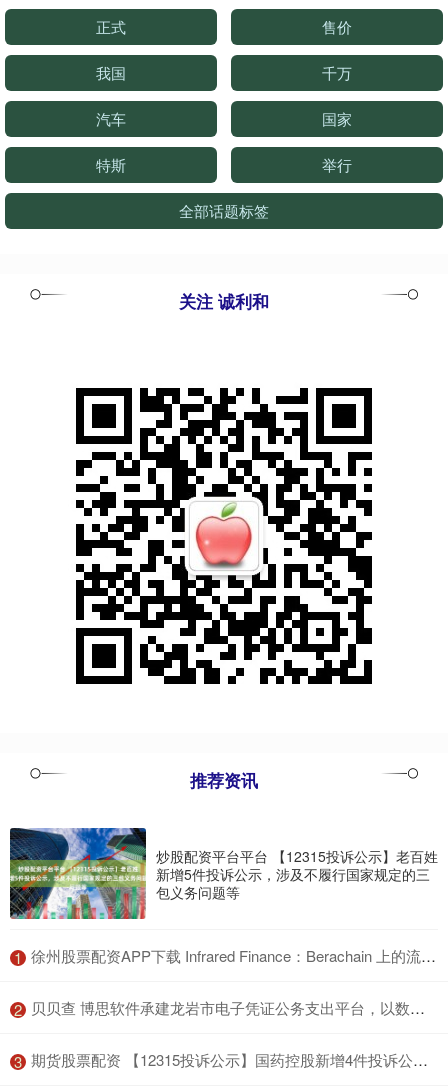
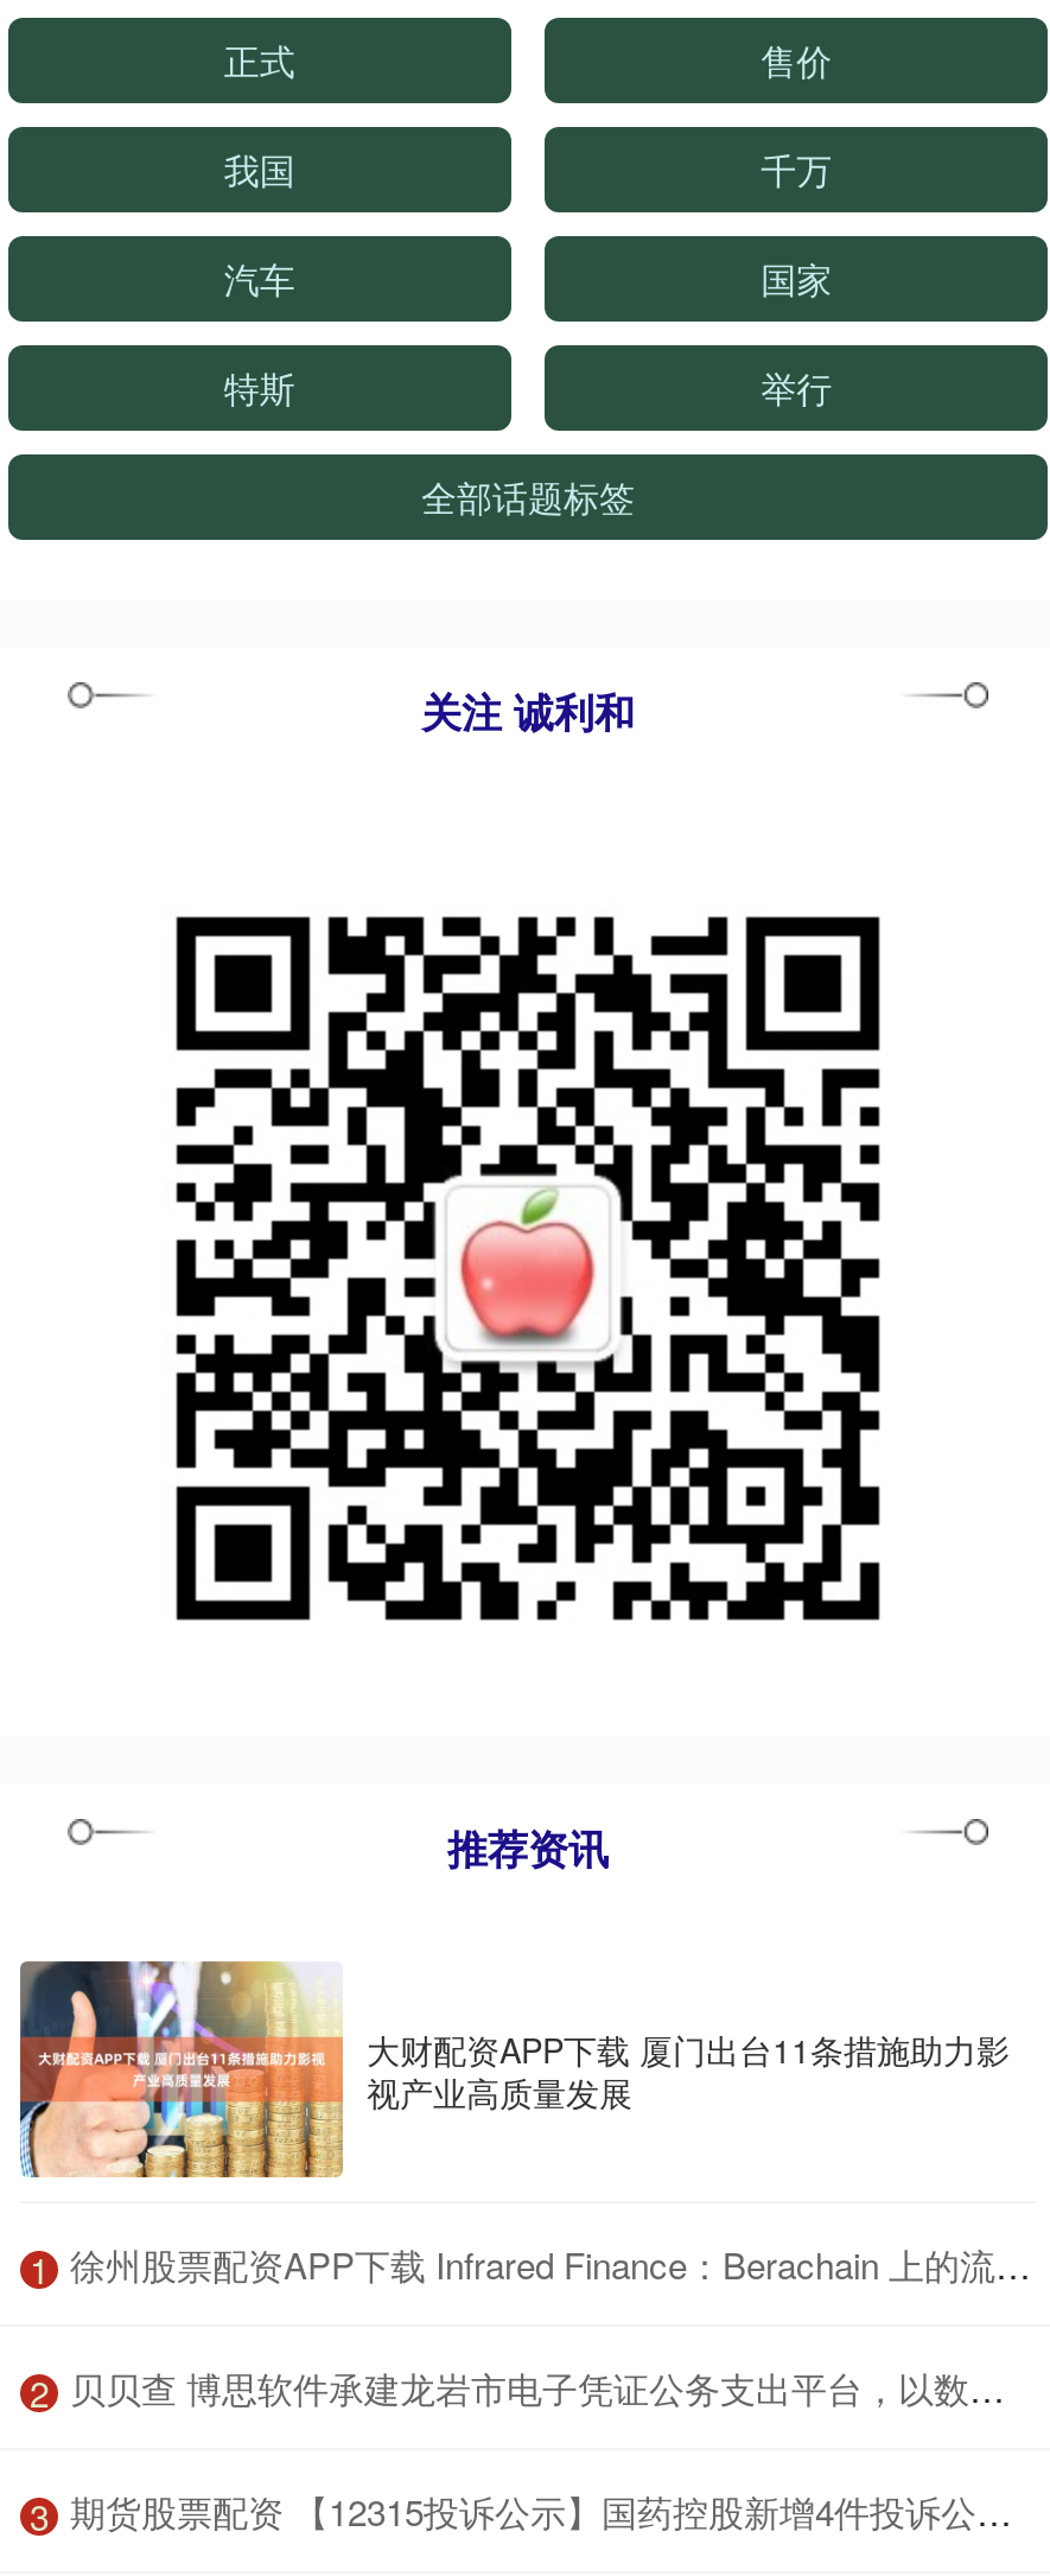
[9,827,438,920] [image] | 炒股配资平台平台 【12315投诉公示】老百姓 | 新增5件投诉公示，涉及不履行国家规定的三 | 包义务问题等 -> [18,1959,1010,2180] [image] | 大财配资APP下载 厦门出台11条措施助力影 | 视产业高质量发展

